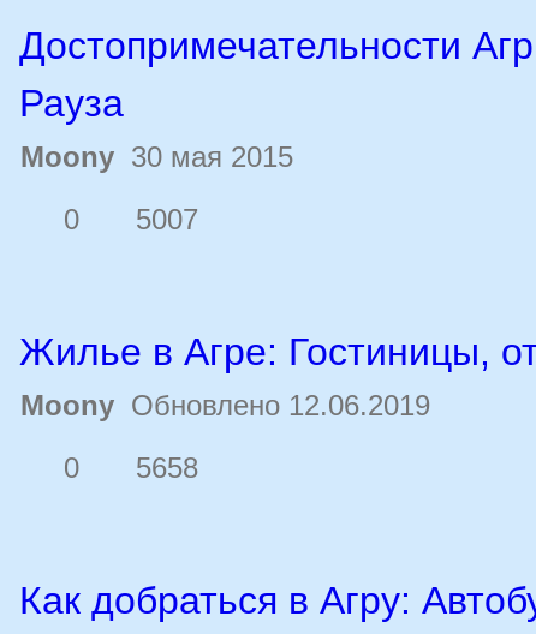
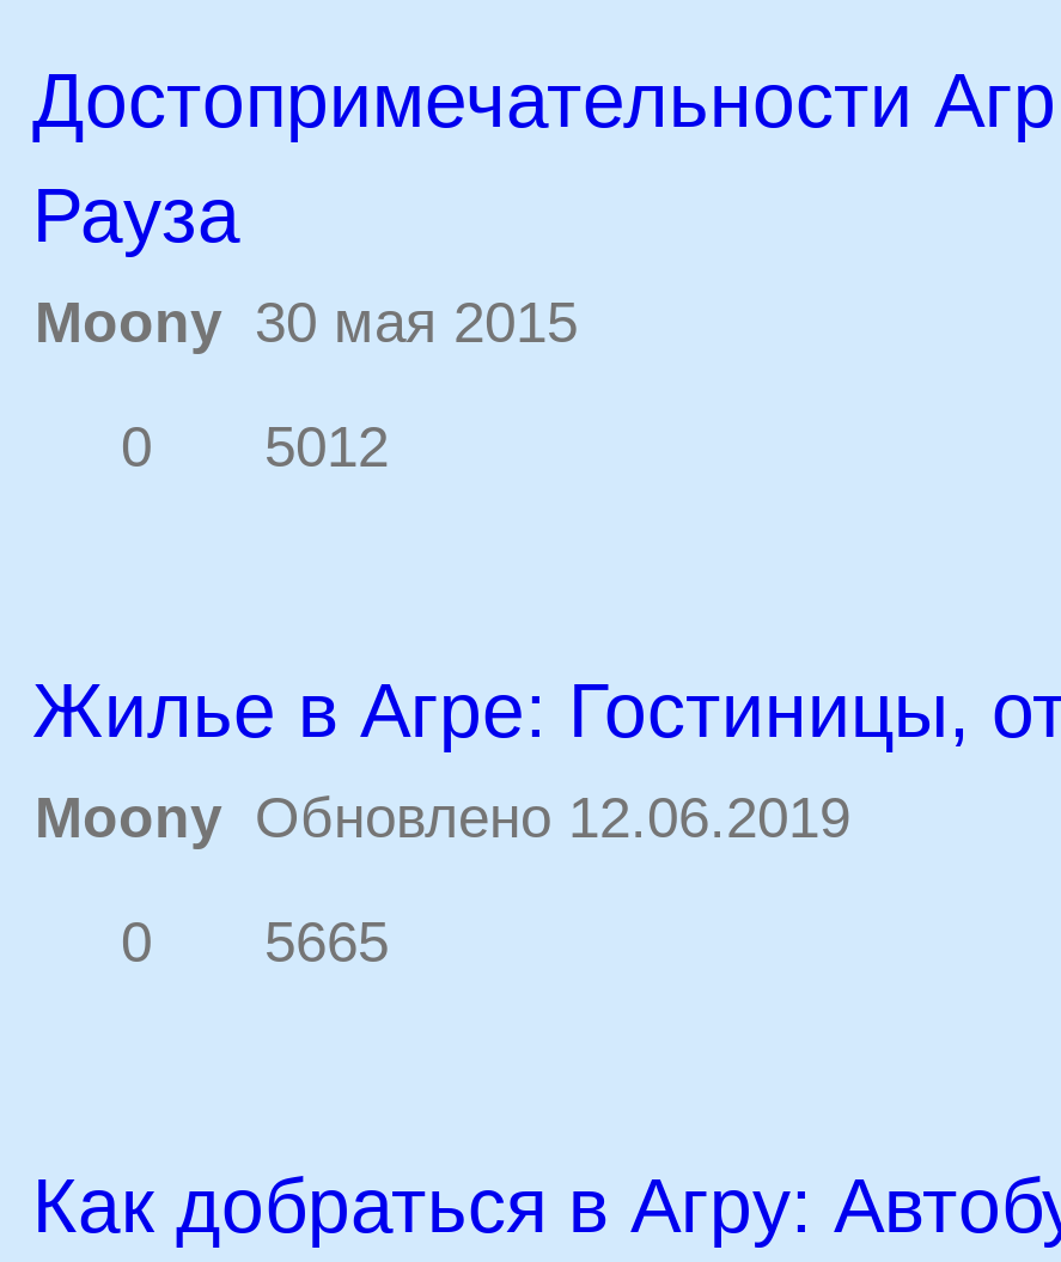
[55,203,198,235] 0 5007 -> [104,414,389,478] 0 5012
[55,451,198,484] 0 5658 -> [104,909,389,974] 0 5665

